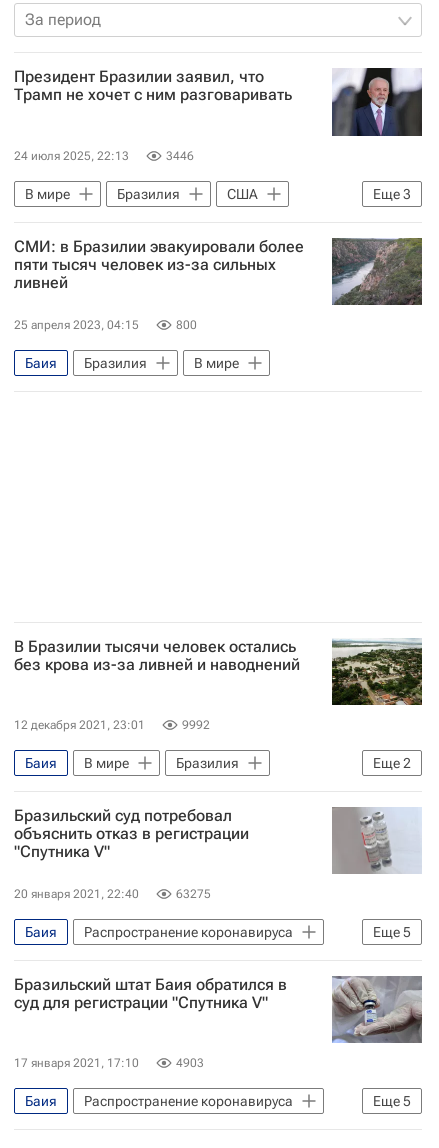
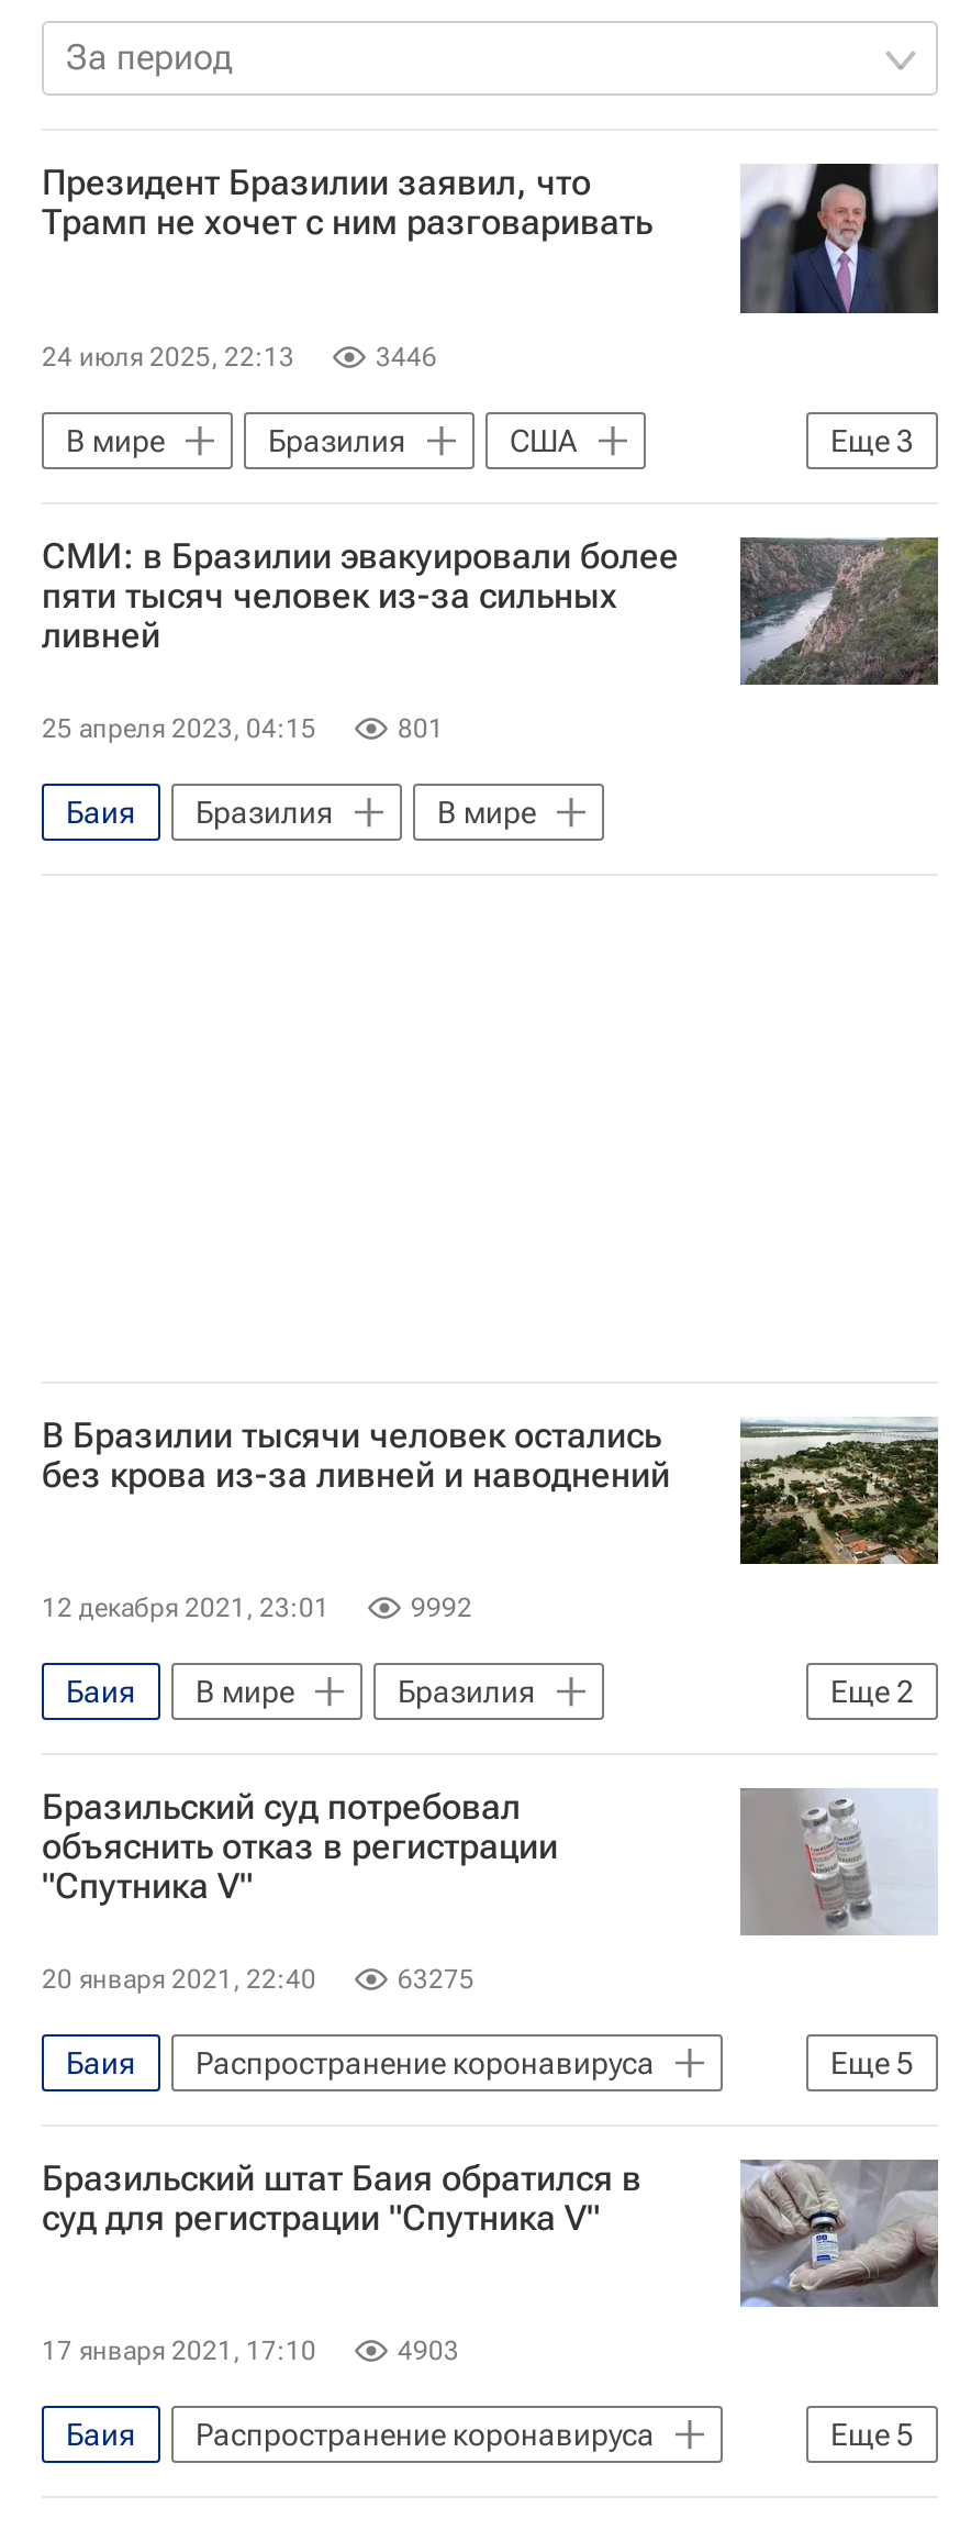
[176,317,197,331] 800 -> [398,712,444,743] 801

